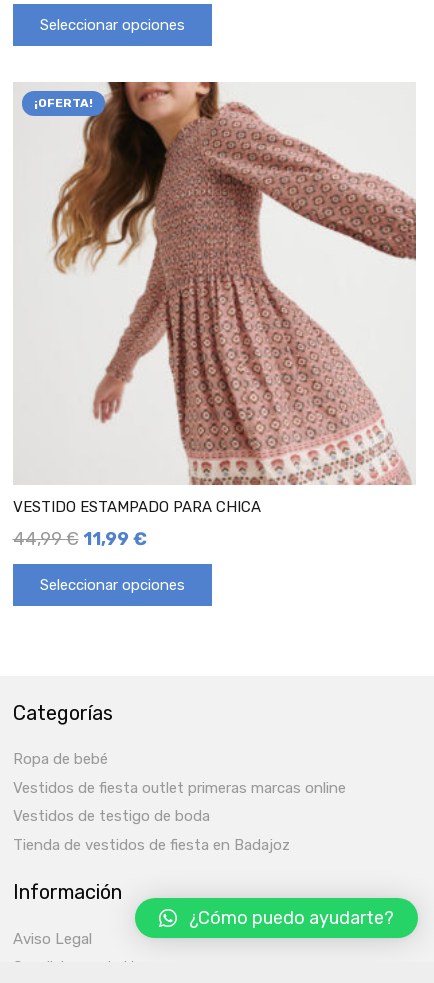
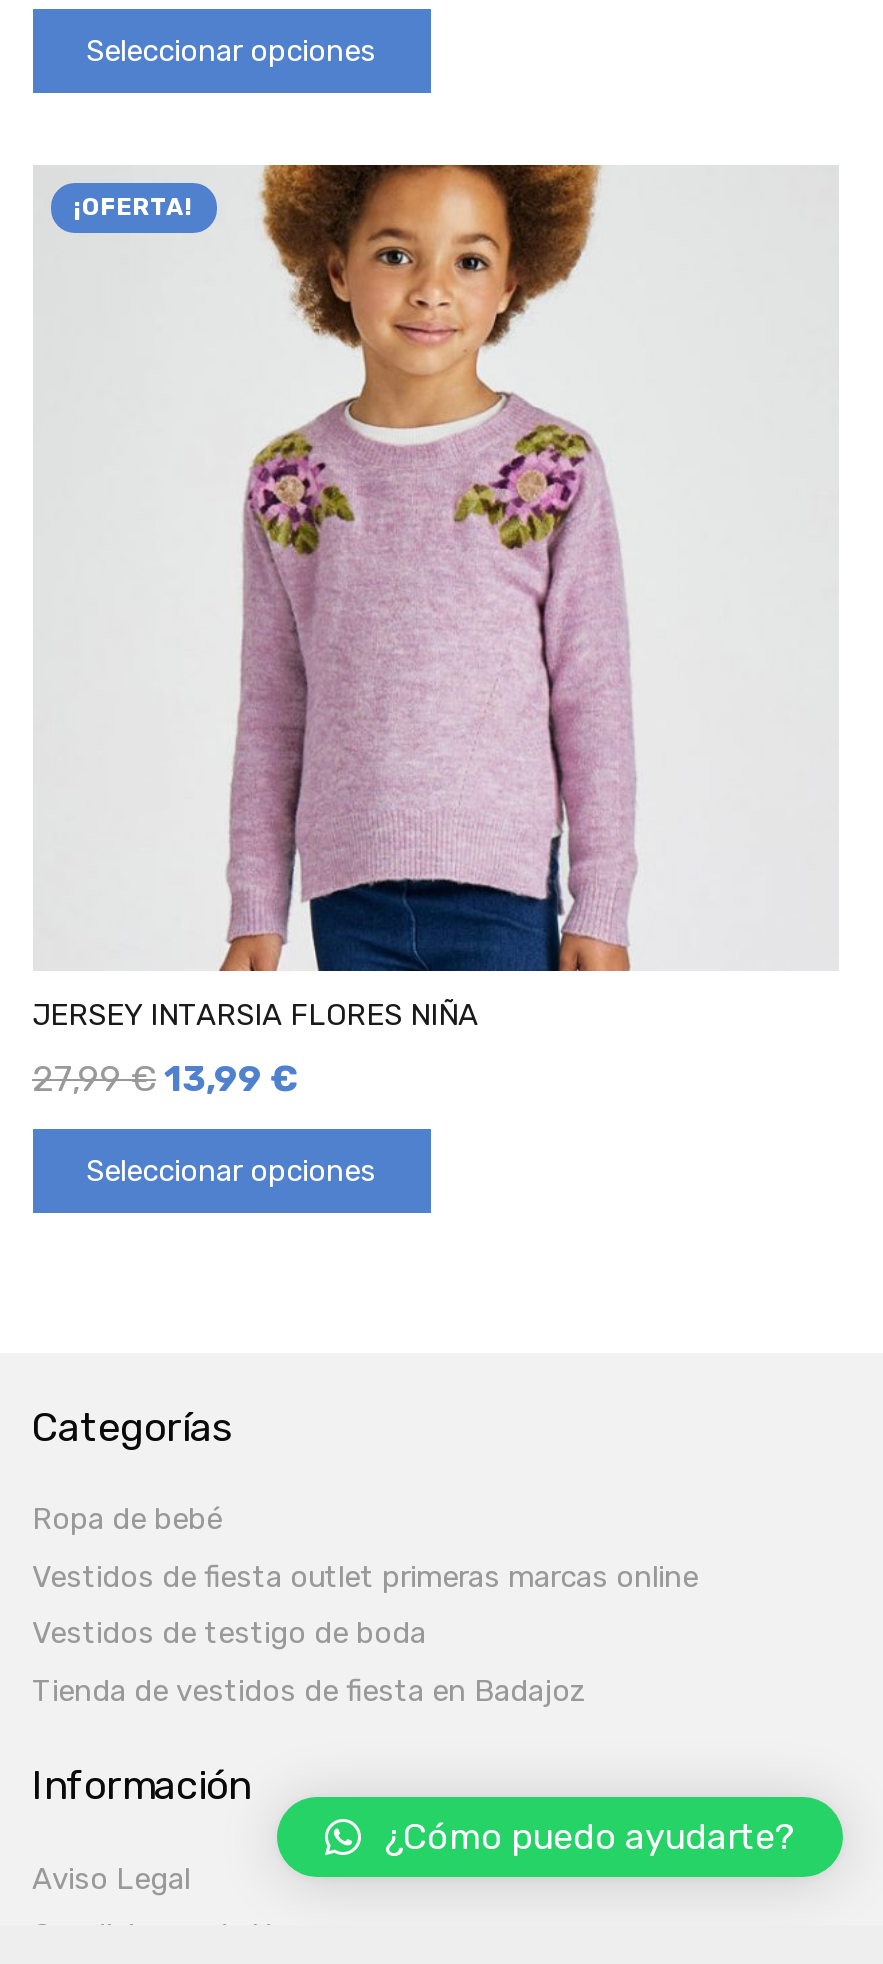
[12,81,417,516] [image] | VESTIDO ESTAMPADO PARA CHICA -> [32,163,839,1032] [image] | JERSEY INTARSIA FLORES NIÑA
[12,528,146,550] 44,99€ 11,99 € -> [32,1056,298,1100] 27,99€ 13,99 €

